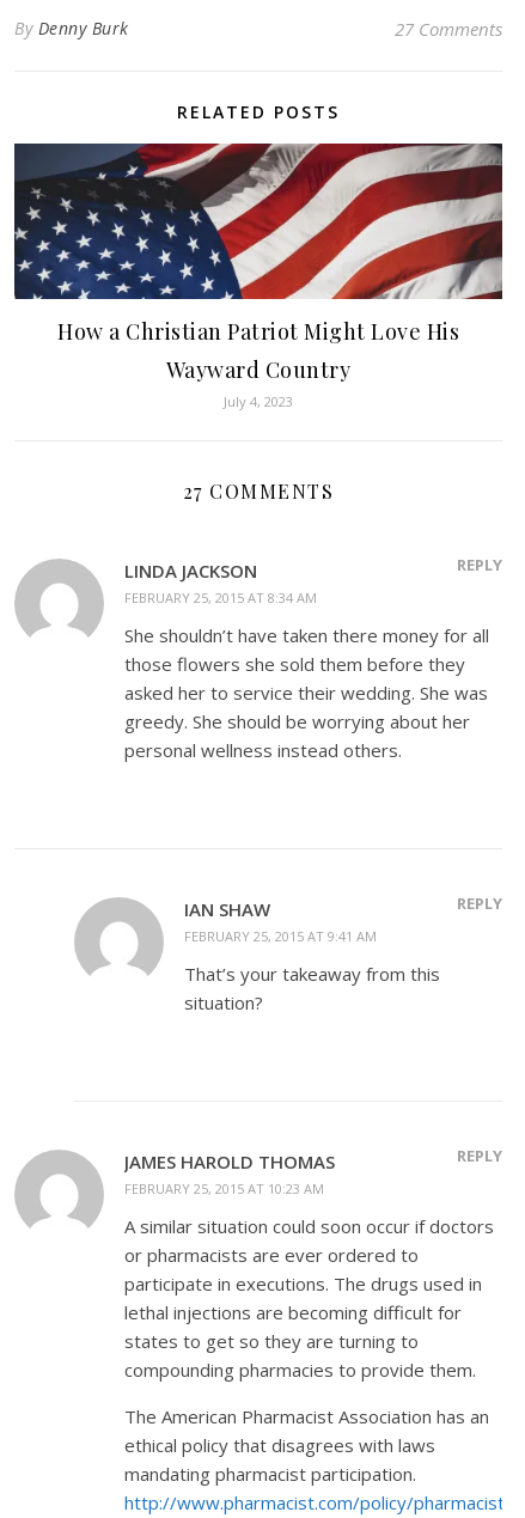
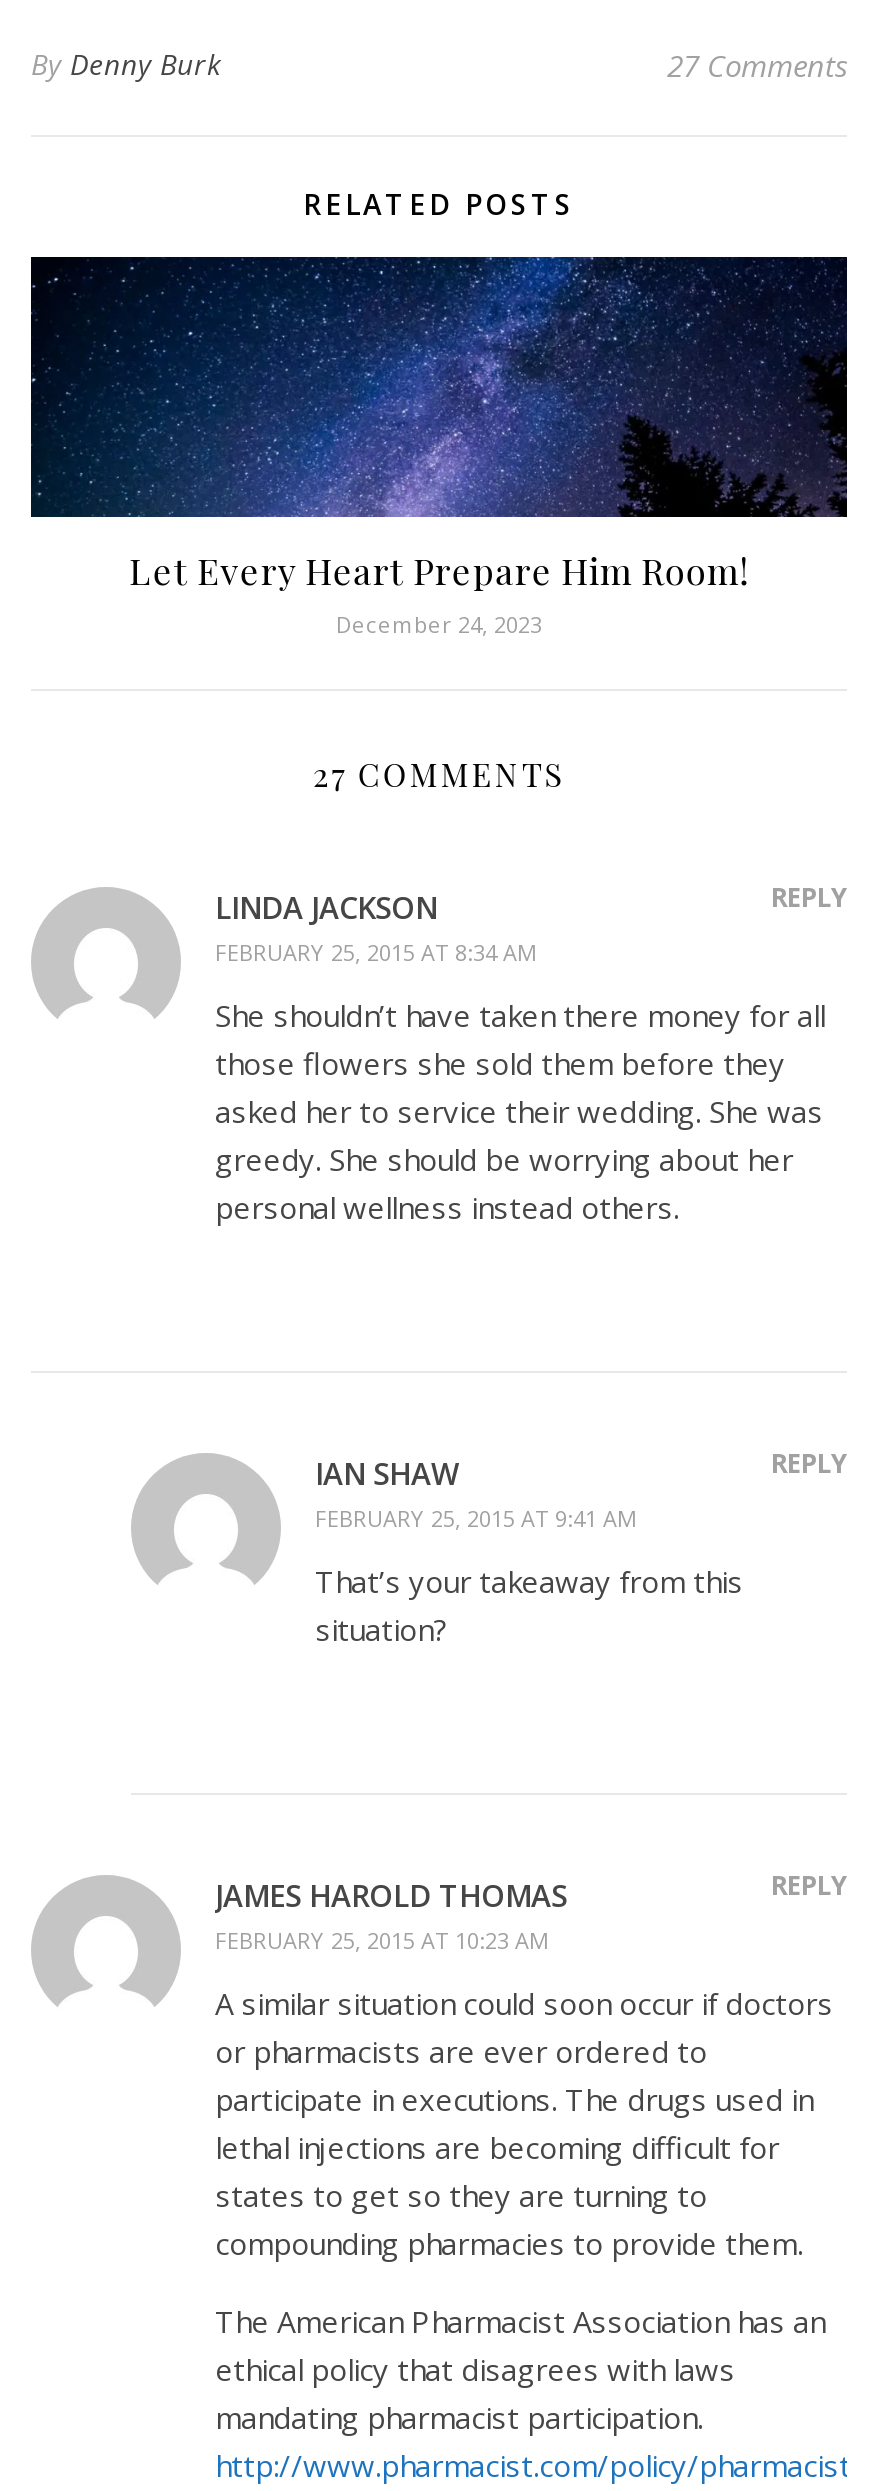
[13,142,503,410] [image] | How a Christian Patriot Might Love His | Wayward Country | July 4, 2023 -> [31,255,847,639] [image] | Let Every Heart Prepare Him Room! | December 24, 2023

